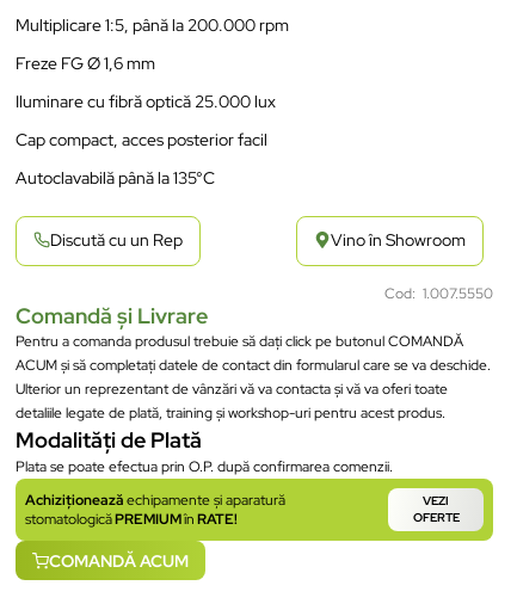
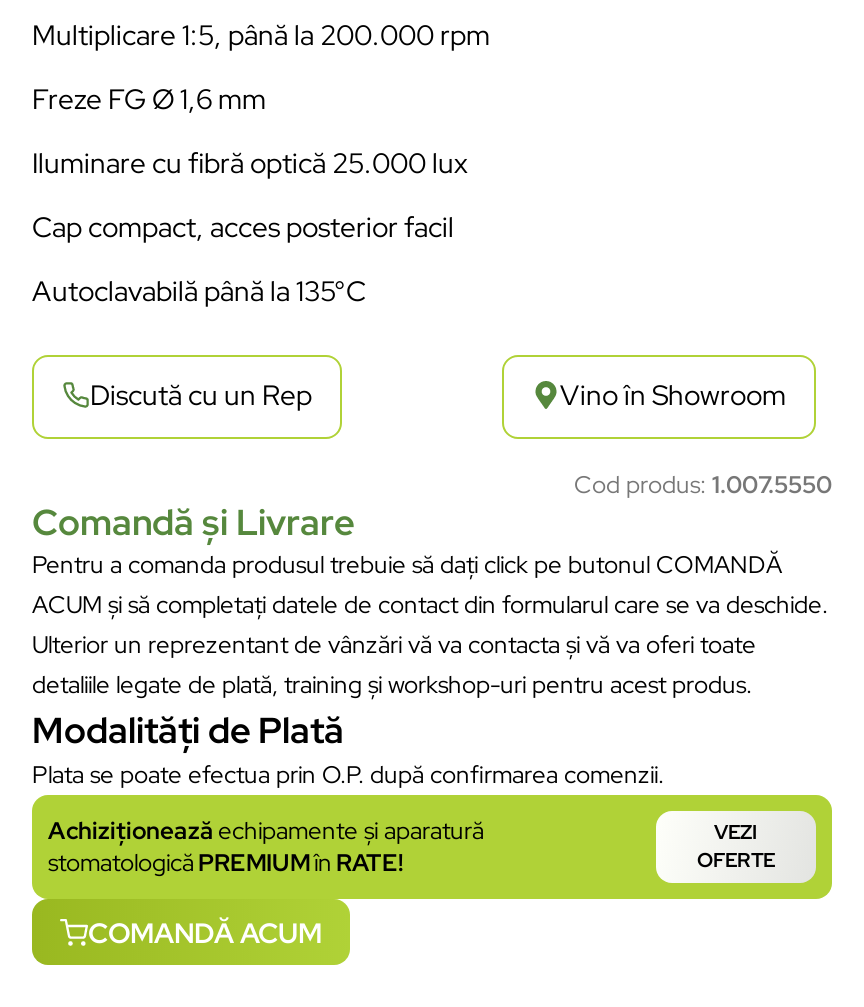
[384,284,493,303] Cod: 1.007.5550 -> [574,469,832,501] Cod produs: 1.007.5550

